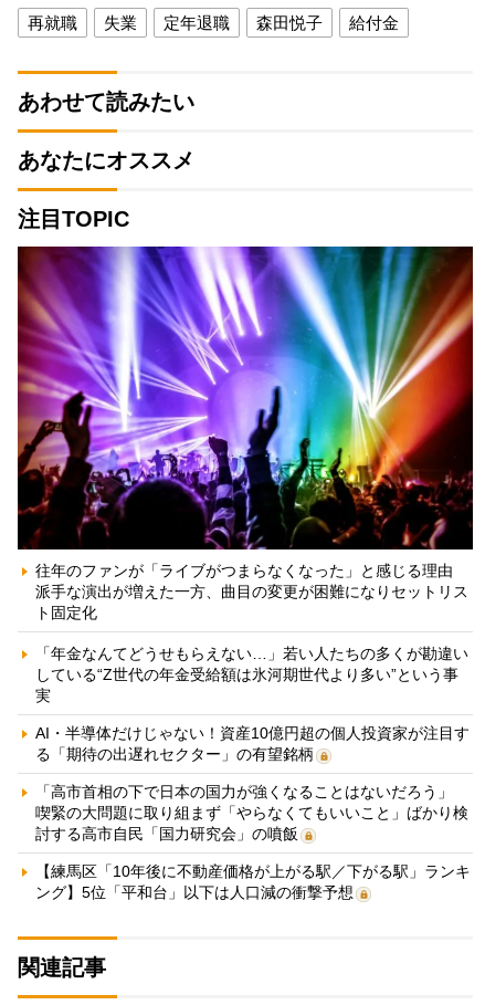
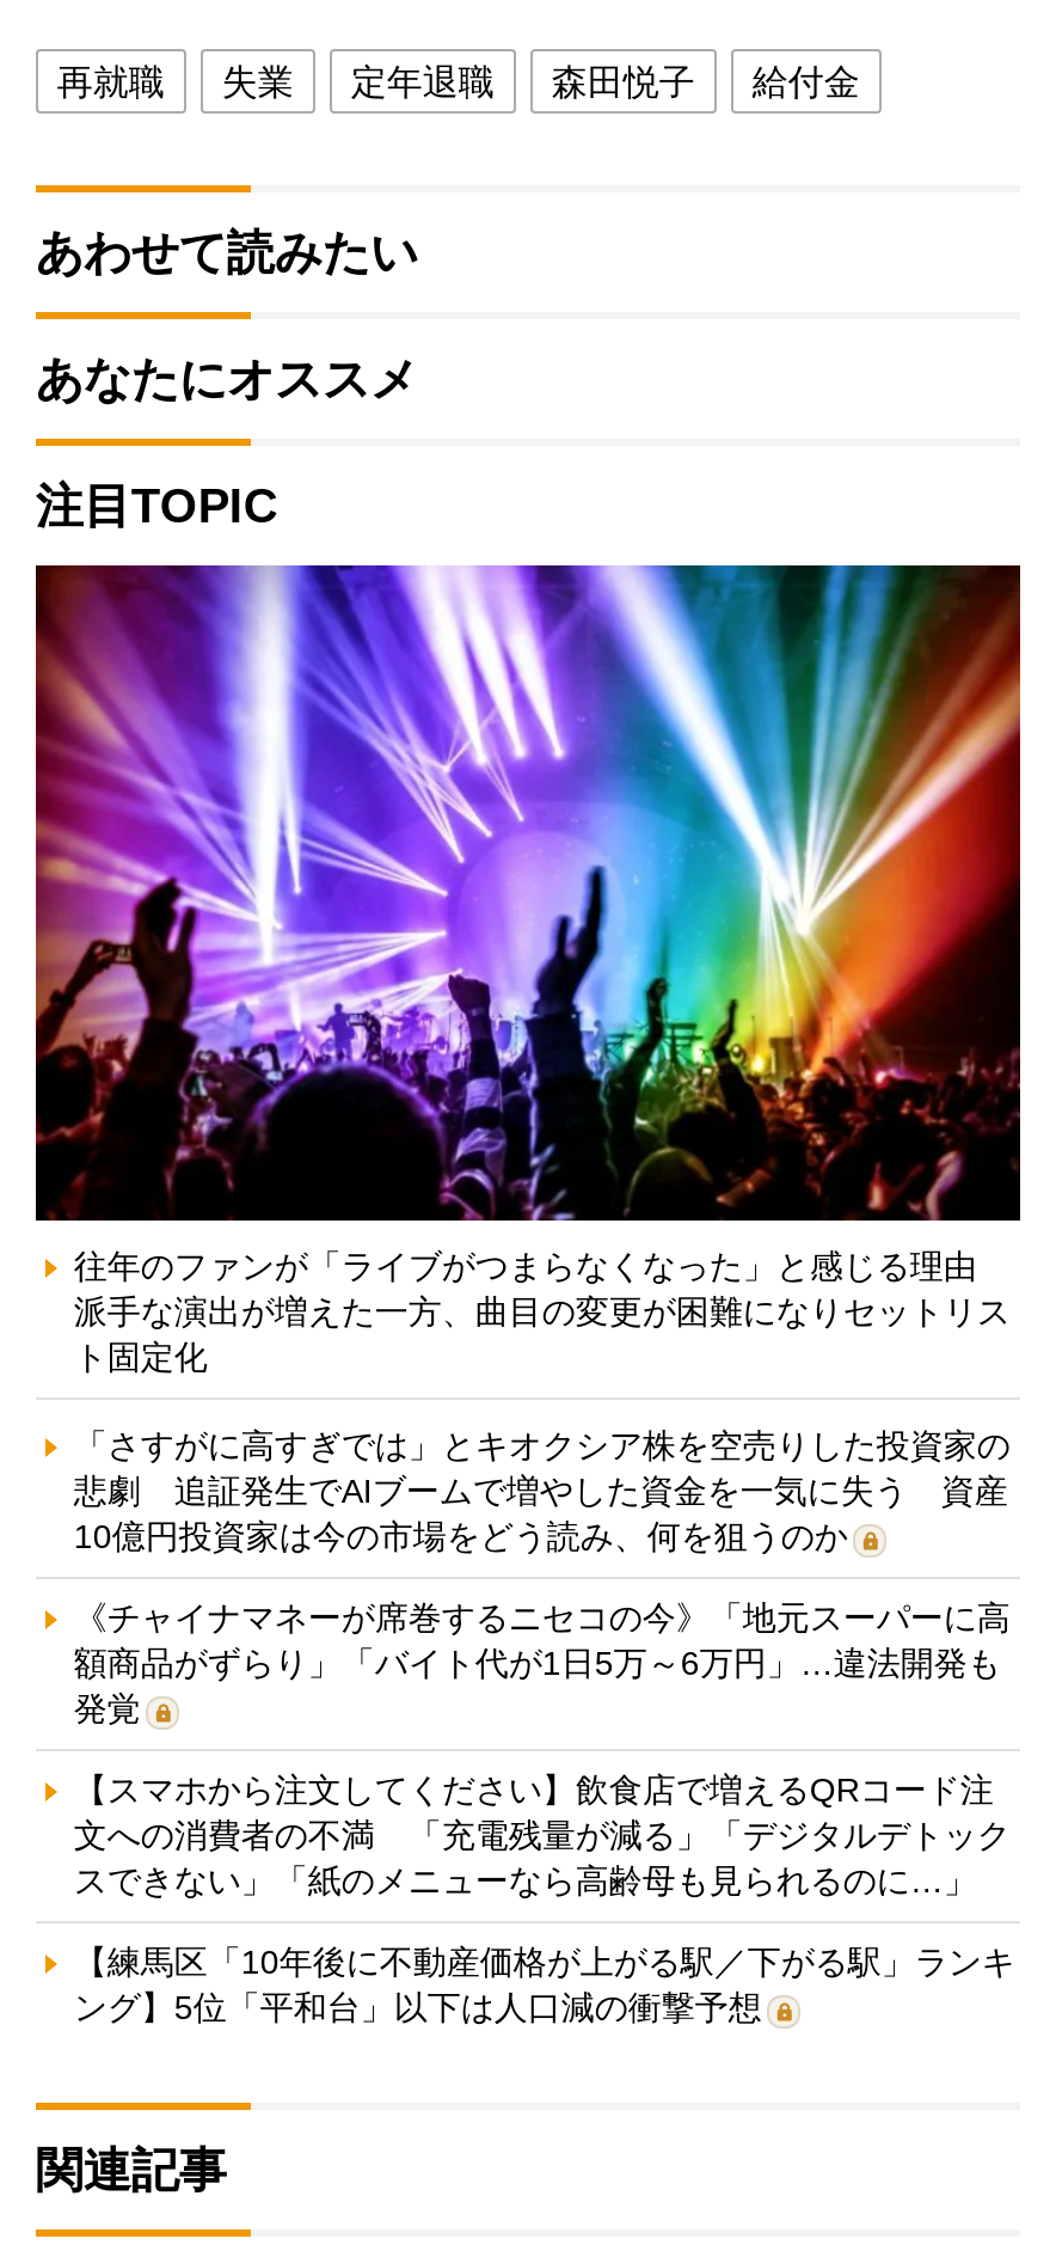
[35,645,468,705] 「年金なんてどうせもらえない…」若い人たちの多くが勘違い | している“Z世代の年金受給額は氷河期世代より多い”という事 | 実 -> [74,1427,1010,1556] 「さすがに高すぎでは」とキオクシア株を空売りした投資家の | 悲劇 追証発生でAIブームで増やした資金を一気に失う 資産 | 10億円投資家は今の市場をどう読み、何を狙うのか
[35,725,469,763] AI・半導体だけじゃない！資産10億円超の個人投資家が注目す | る「期待の出遅れセクター」の有望銘柄 -> [74,1599,1010,1728] 《チャイナマネーが席巻するニセコの今》「地元スーパーに高 | 額商品がずらり」「バイト代が1日5万～6万円」…違法開発も | 発覚
[35,783,468,843] 「高市首相の下で日本の国力が強くなることはないだろう」 | 喫緊の大問題に取り組まず「やらなくてもいいこと」ばかり検 | 討する高市自民「国力研究会」の噴飯 -> [74,1771,1010,1900] 【スマホから注文してください】飲食店で増えるQRコード注 | 文への消費者の不満 「充電残量が減る」「デジタルデトック | スできない」「紙のメニューなら高齢母も見られるのに…」

